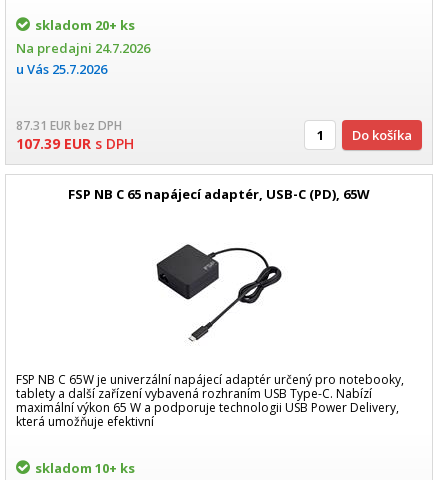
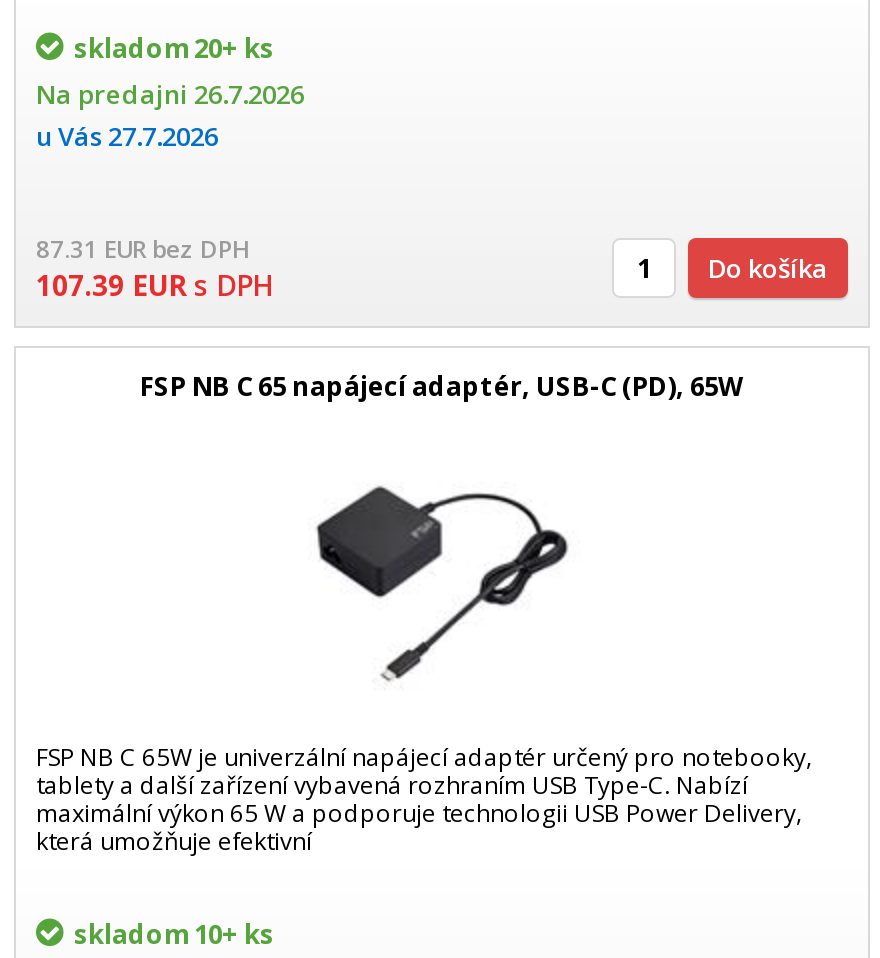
[16,39,150,57] Na predajni 24.7.2026 -> [36,75,304,111] Na predajni 26.7.2026
[16,60,107,78] u Vás 25.7.2026 -> [36,117,218,153] u Vás 27.7.2026

